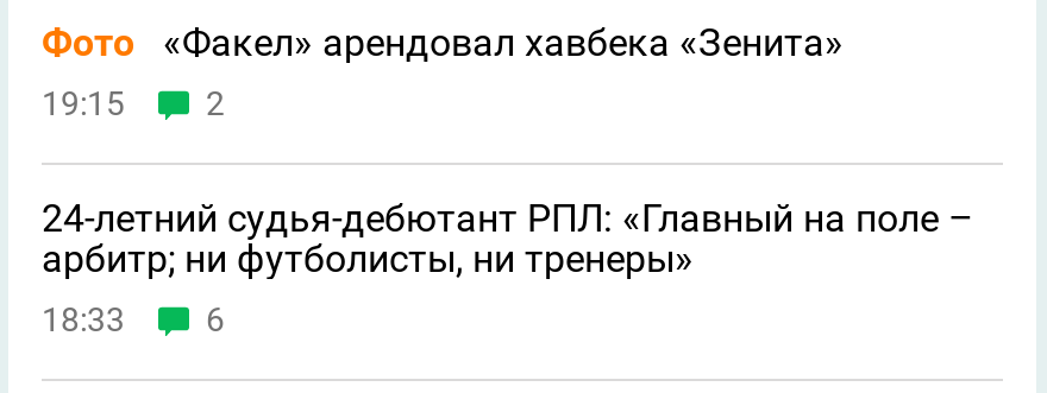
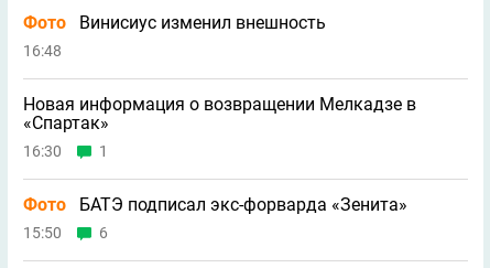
[42,20,974,338] «Факел» арендовал хавбека «Зенита» | 19:15 | 2 | 24-летний судья-дебютант РПЛ: «Главный на поле – | арбитр; ни футболисты, ни тренеры» | 18:33 -> [23,12,416,242] Винисиус изменил внешность | 16:48 | Новая информация о возвращении Мелкадзе в | «Спартак» | 16:30 | 1 | Фото | БАТЭ подписал экс-форварда «Зенита» | 15:50

